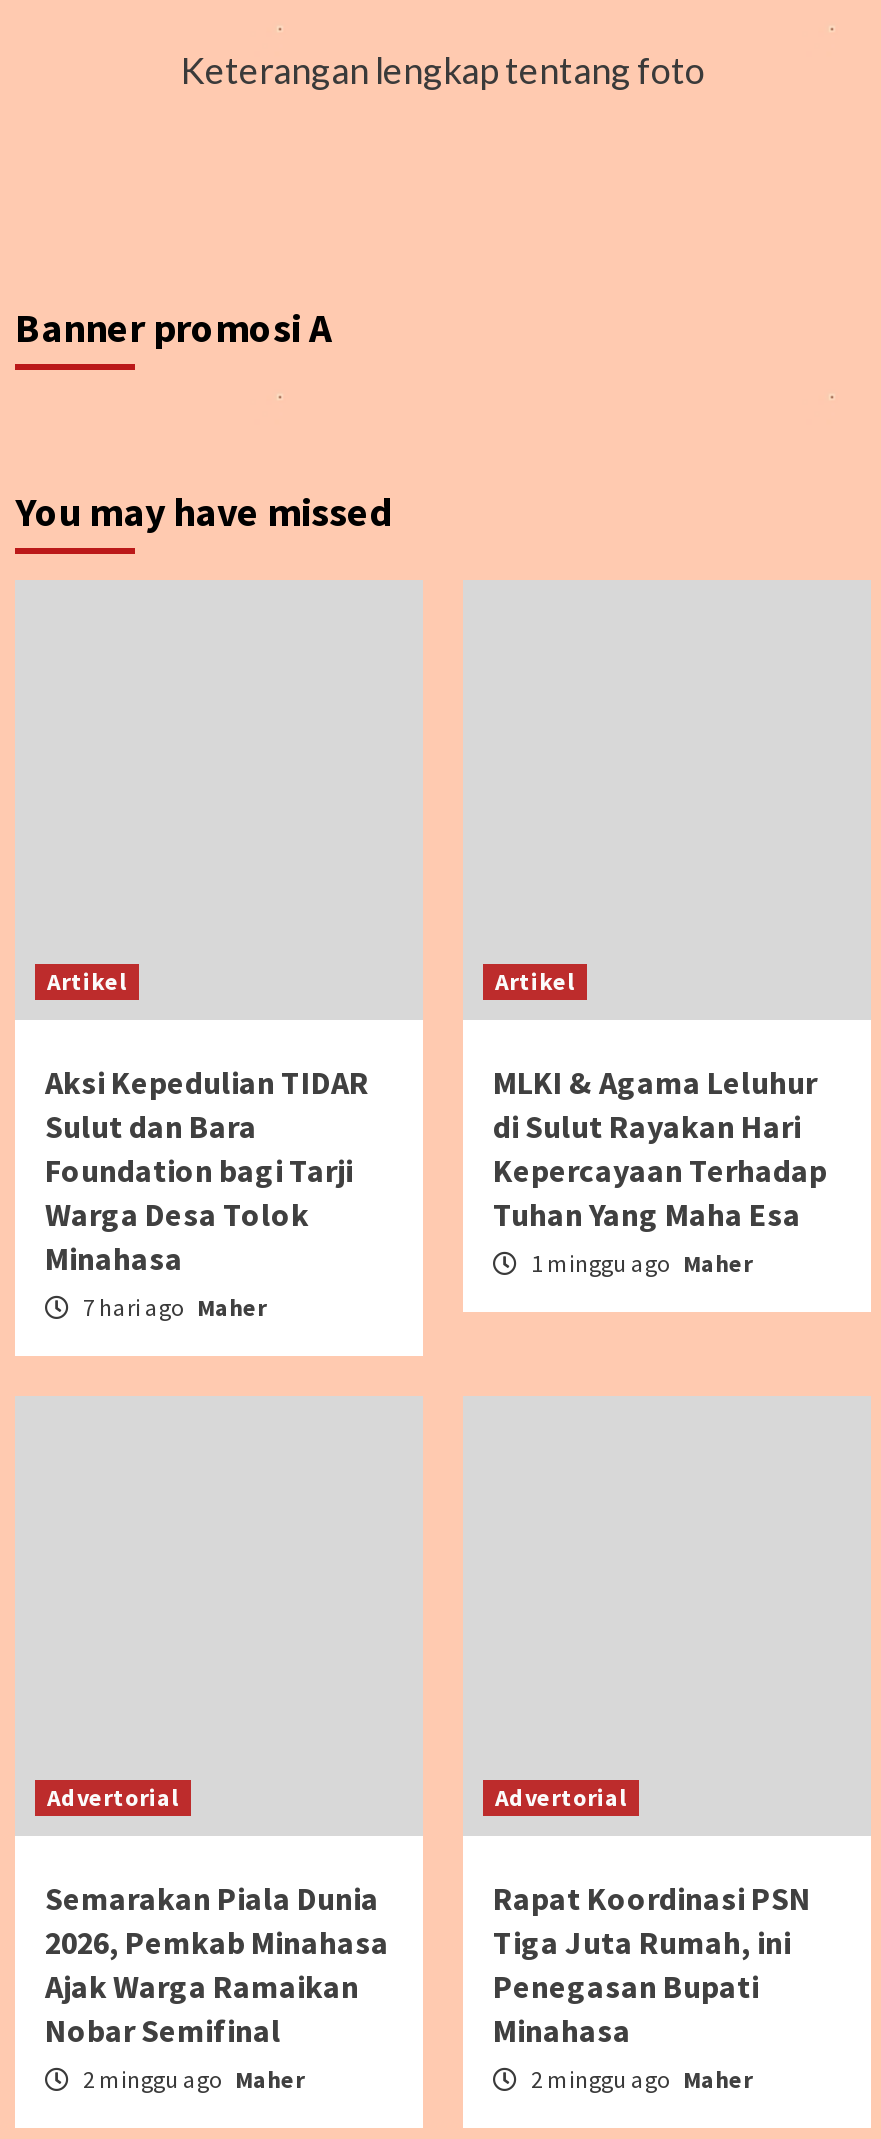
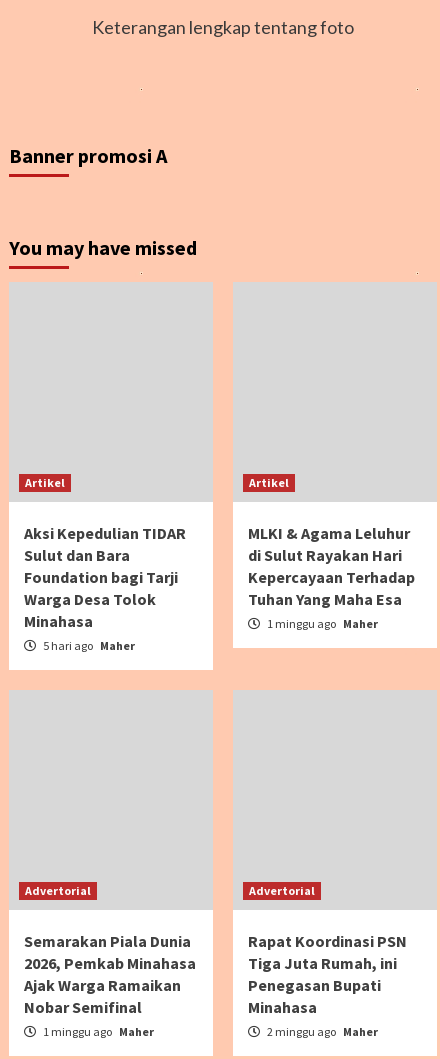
[79,1293,267,1323] 7 hari ago Maher -> [41,637,135,652] 5 hari ago Maher
[79,2065,305,2095] 2 minggu ago Maher -> [41,1023,154,1038] 1 minggu ago Maher

